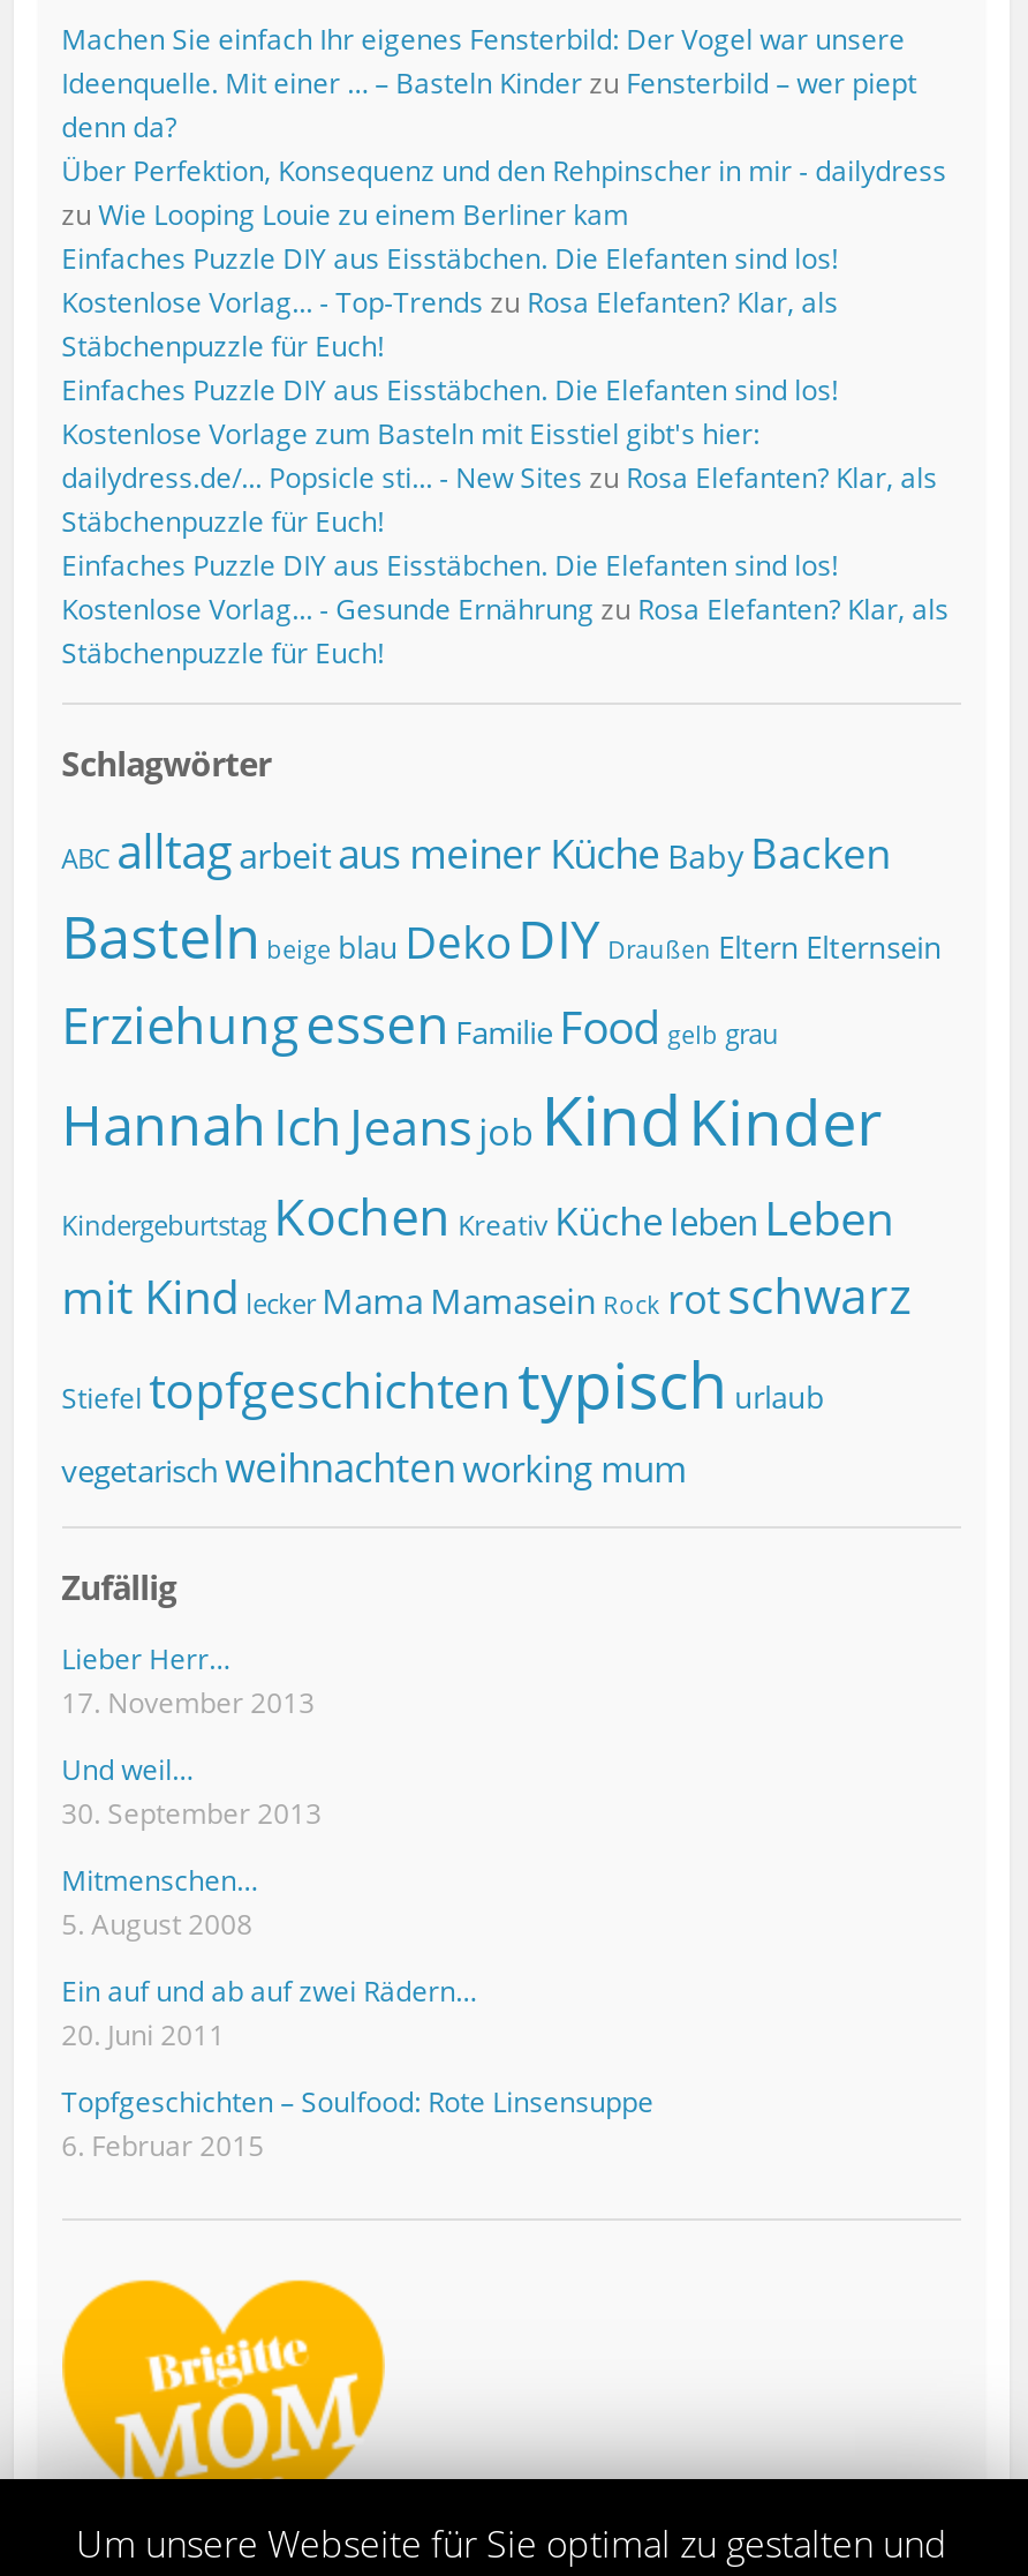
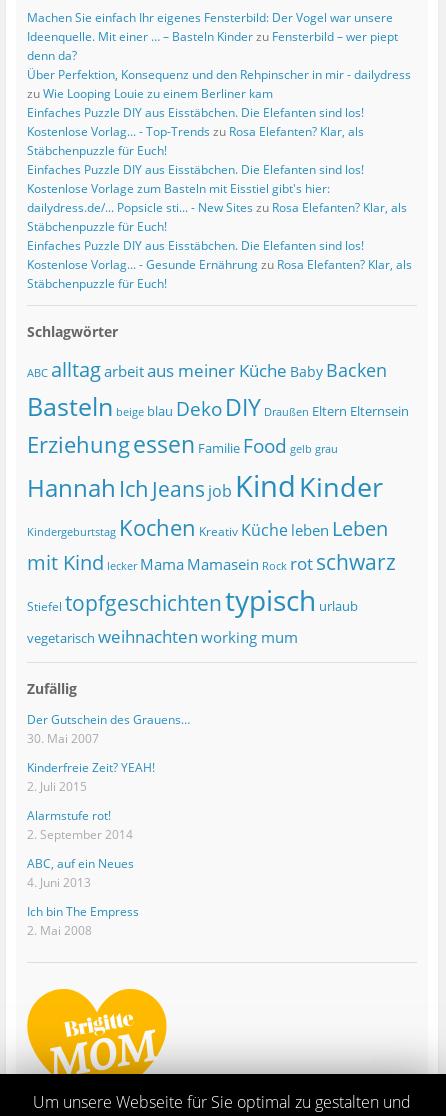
[61,1639,315,1722] Lieber Herr… | 17. November 2013 -> [27,711,190,747] Der Gutschein des Grauens… | 30. Mai 2007
[61,1750,322,1833] Und weil… | 30. September 2013 -> [27,759,155,795] Kinderfreie Zeit? YEAH! | 2. Juli 2015
[61,1861,257,1944] Mitmenschen… | 5. August 2008 -> [27,807,133,843] Alarmstufe rot! | 2. September 2014
[61,1971,476,2054] Ein auf und ab auf zwei Rädern… | 20. Juni 2011 -> [27,855,134,891] ABC, auf ein Neues | 4. Juni 2013
[61,2082,654,2165] Topfgeschichten – Soulfood: Rote Linsensuppe | 6. Februar 2015 -> [27,903,139,939] Ich bin The Empress | 2. Mai 2008

